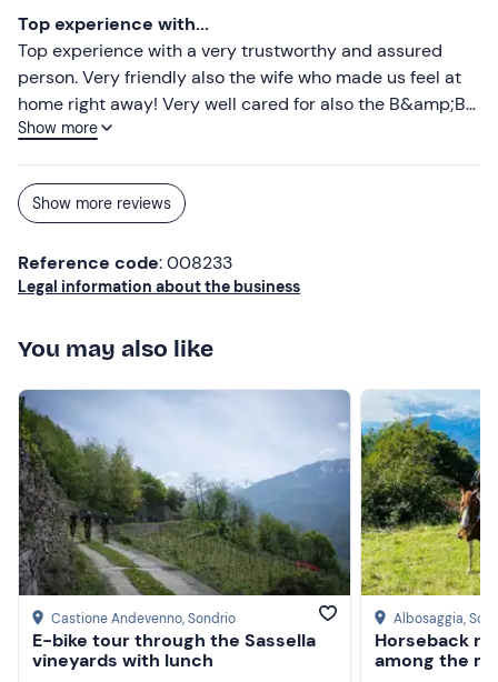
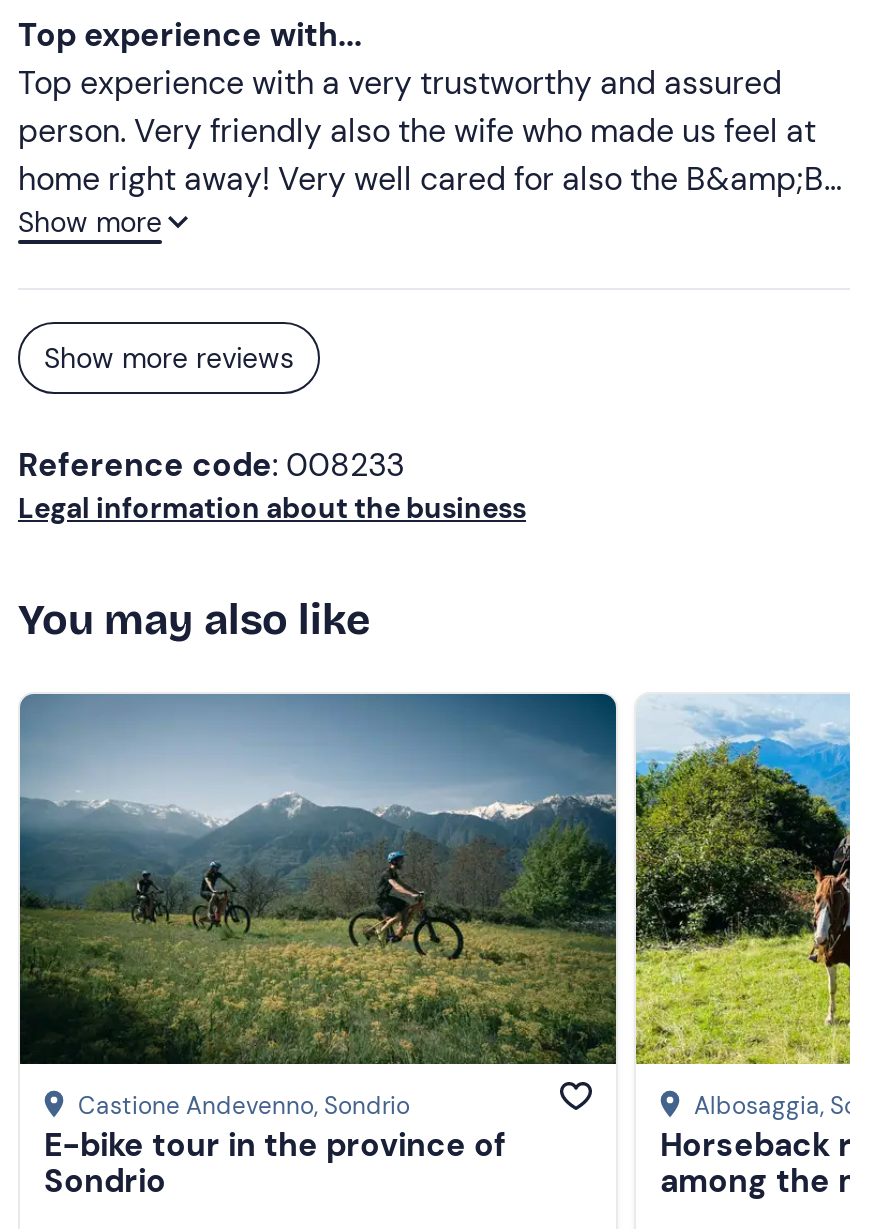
[18,391,351,672] [image] | E-bike tour through the Sassella | vineyards with lunch -> [18,694,618,1202] [image] | E-bike tour in the province of | Sondrio

